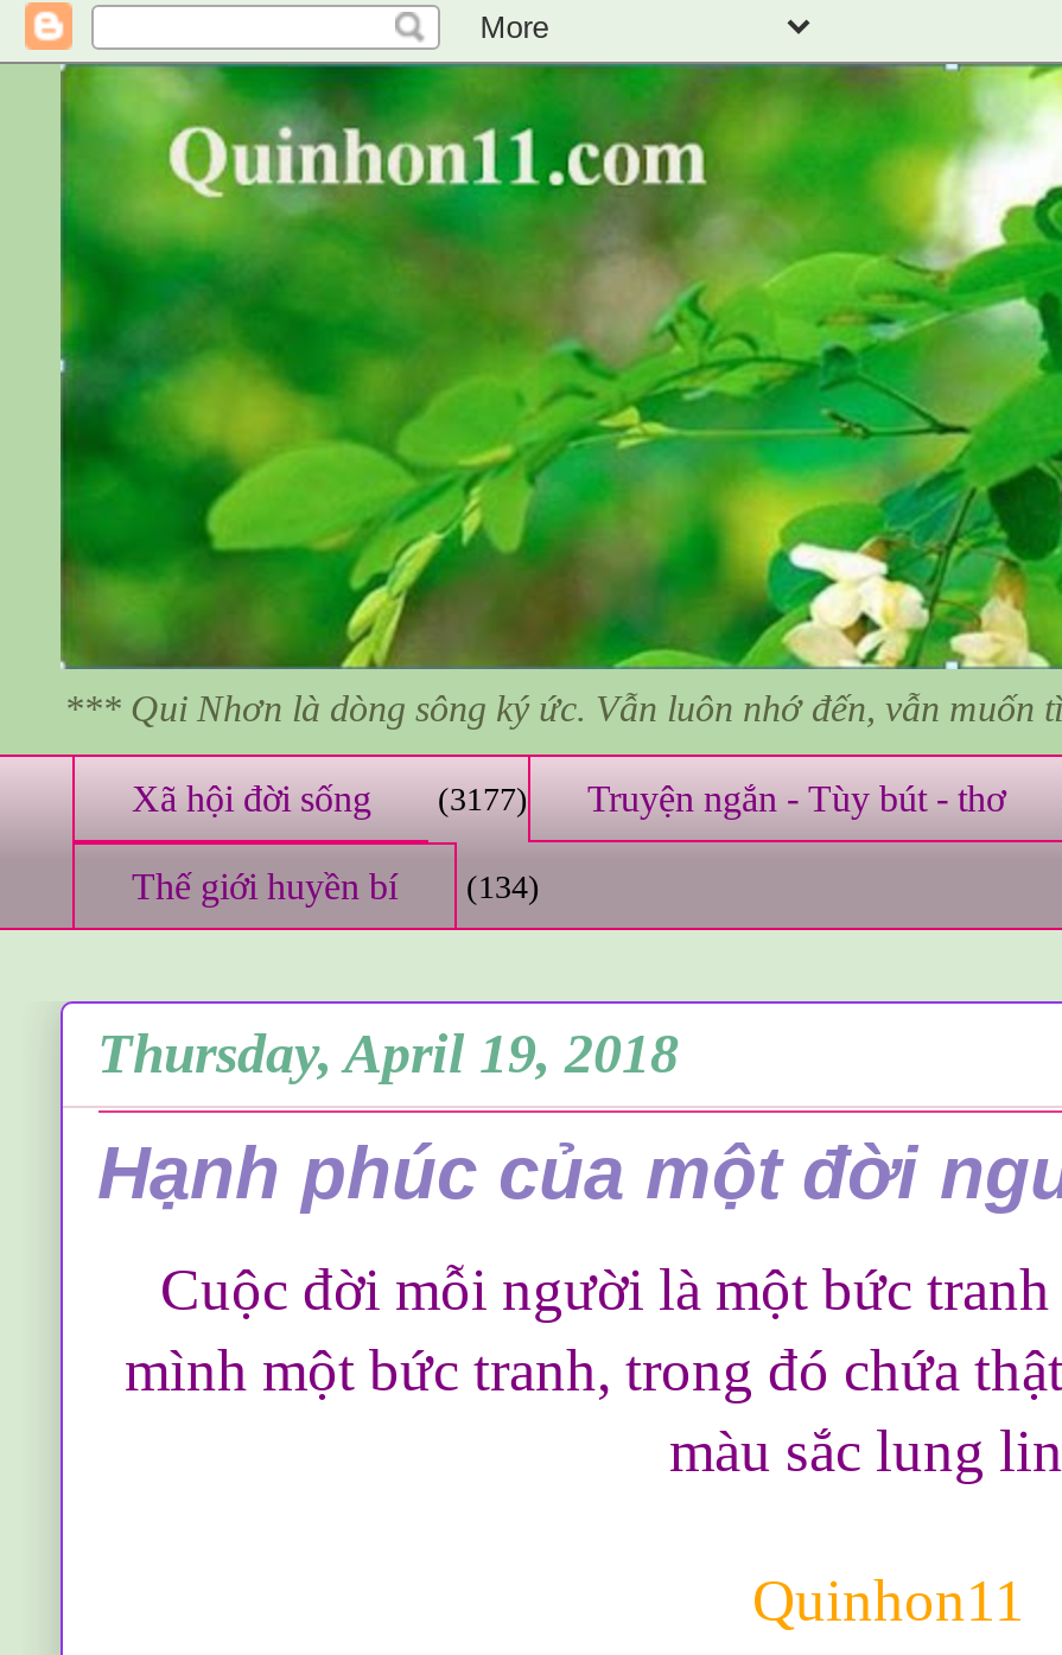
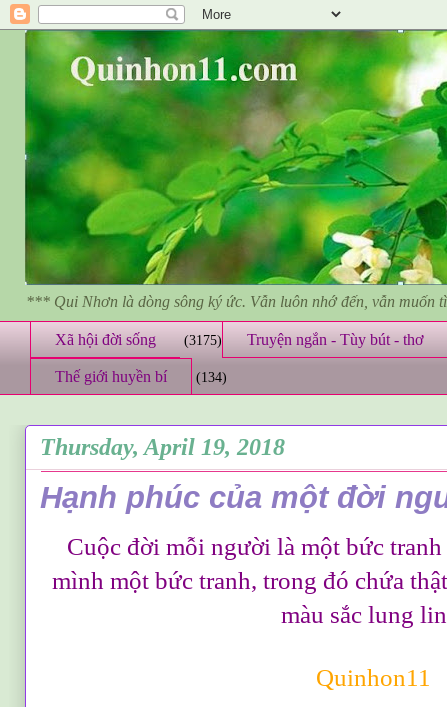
[132,777,1005,818] Xã hội đời sống (3177) Truyện ngắn - Tùy bút - thơ -> [55,331,423,348] Xã hội đời sống (3175) Truyện ngắn - Tùy bút - thơ

